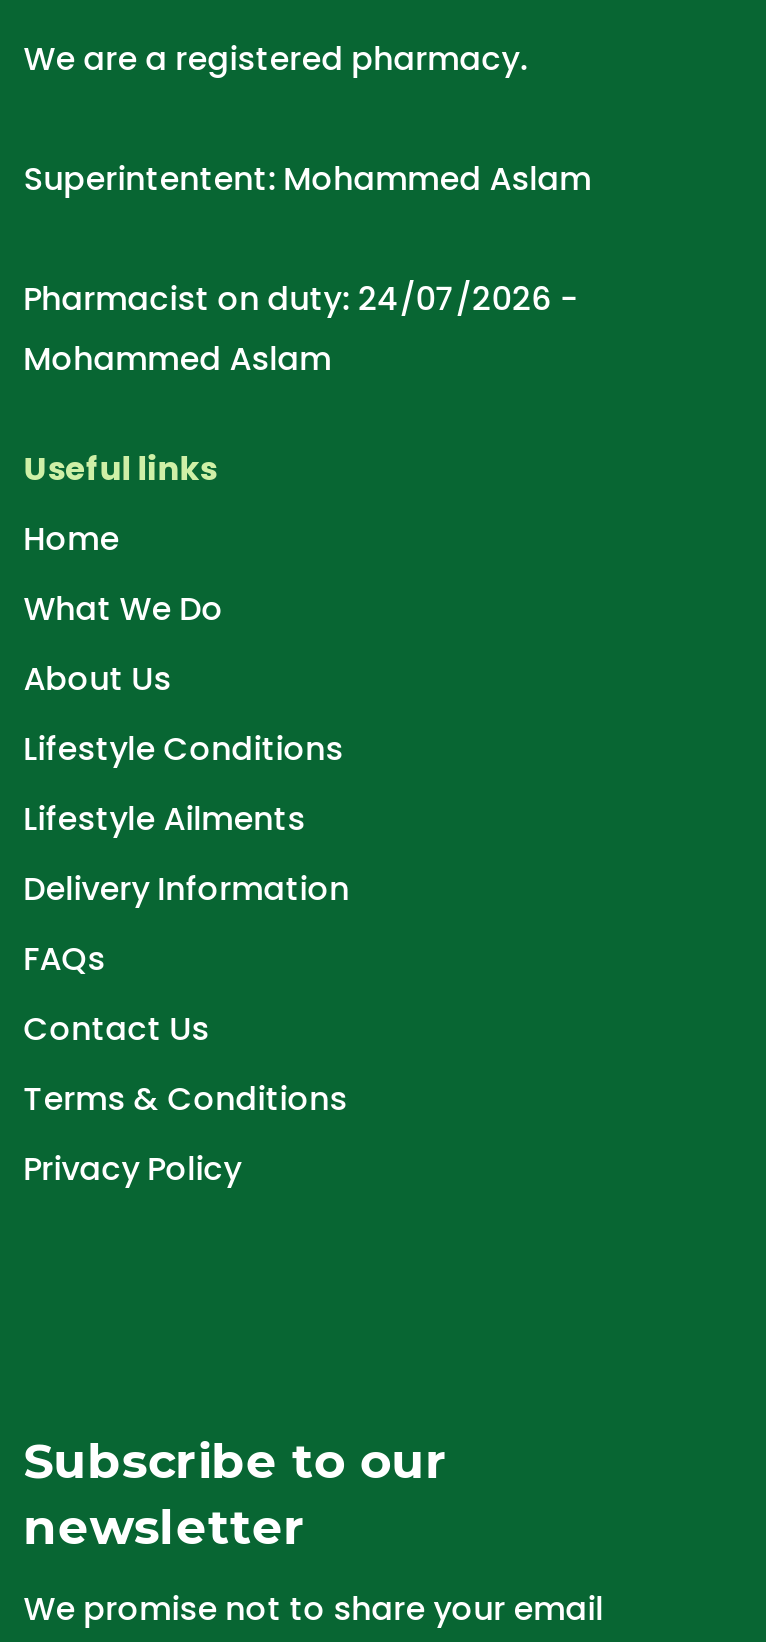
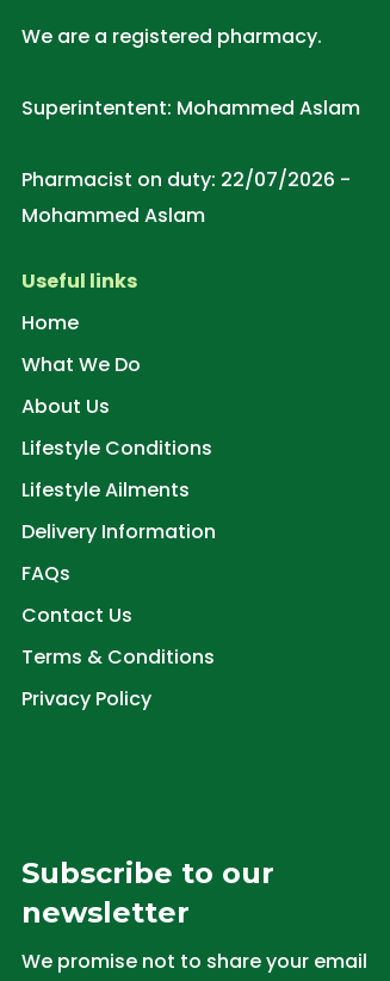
[24,276,578,322] Pharmacist on duty: 24/07/2026 - -> [21,166,350,193] Pharmacist on duty: 22/07/2026 -

